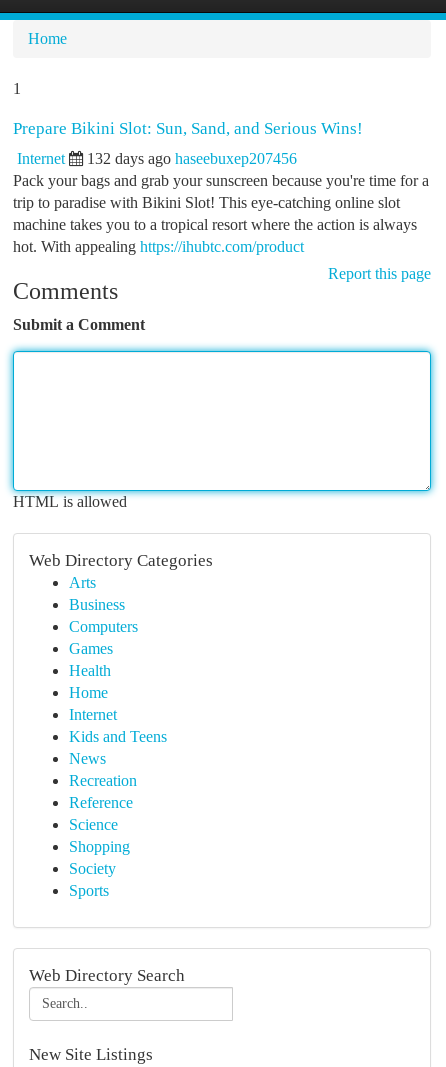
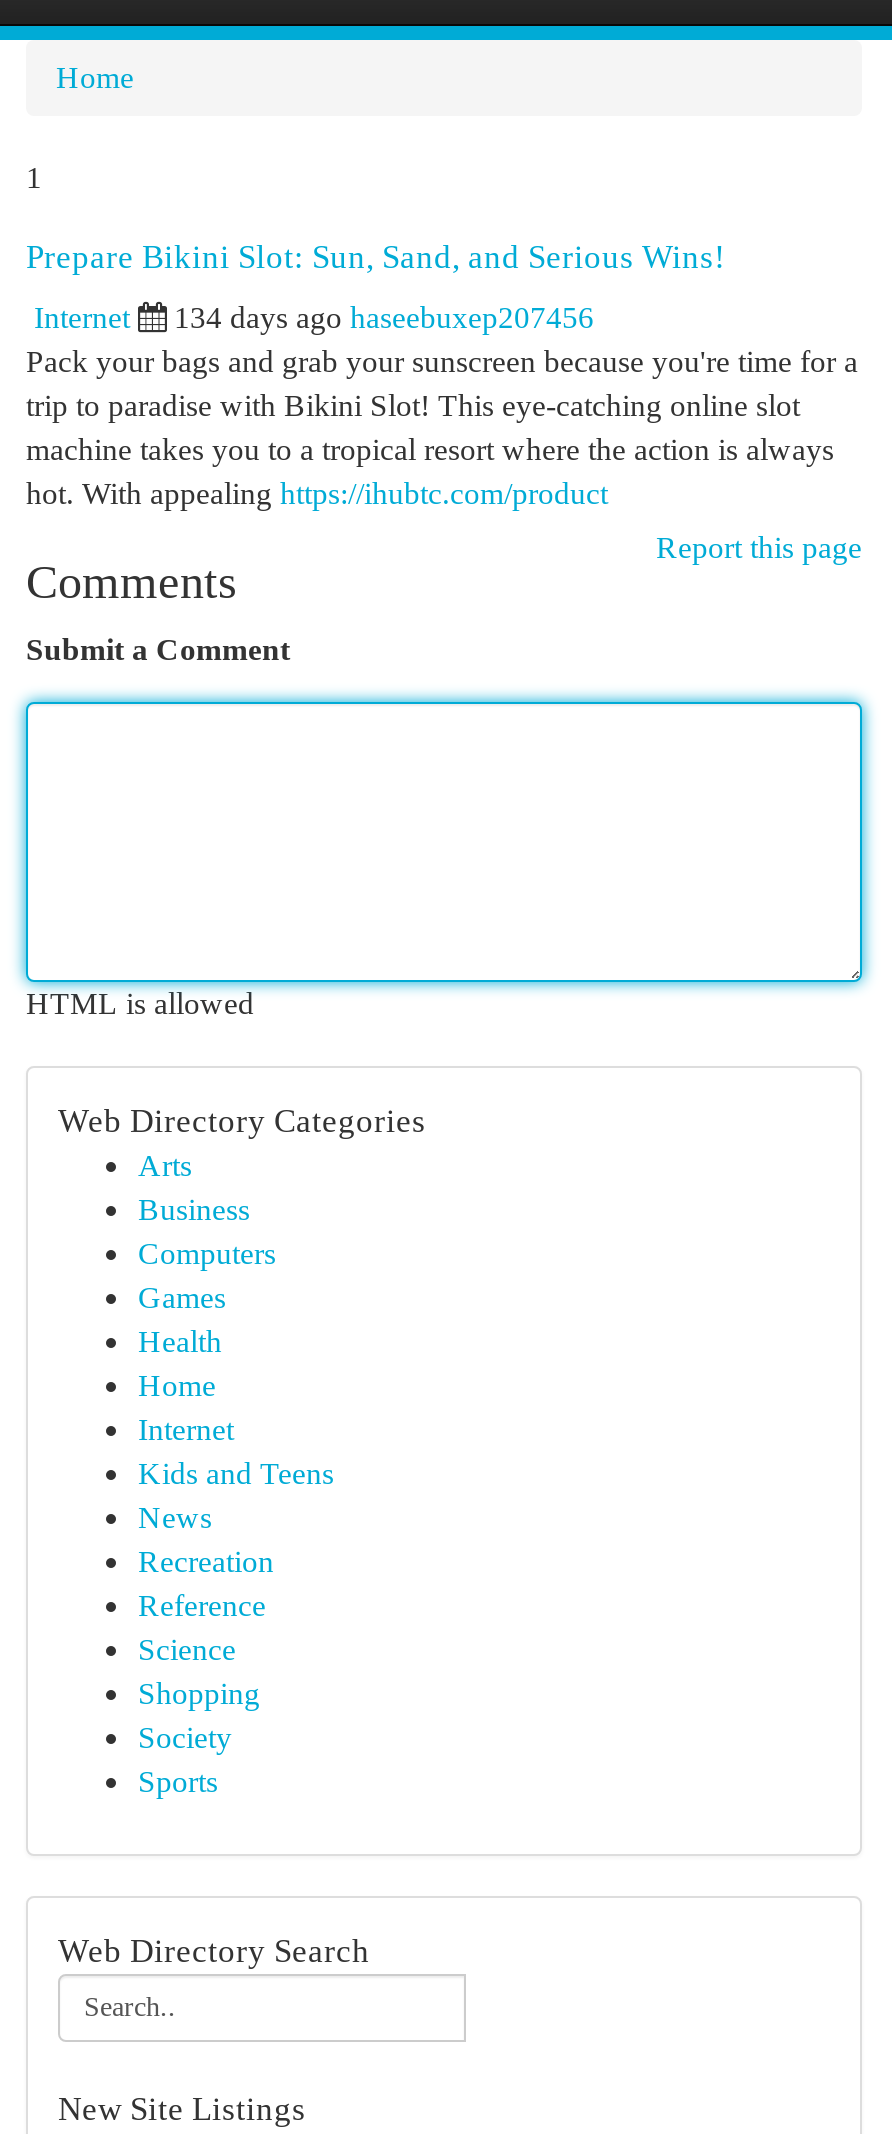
[87,150,297,167] 132 days ago haseebuxep207456 -> [174,300,594,334] 134 days ago haseebuxep207456

